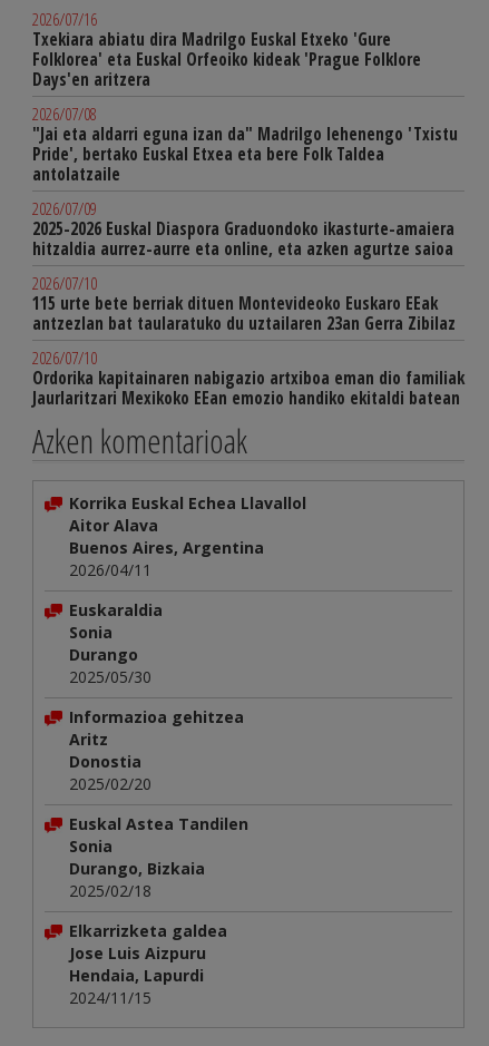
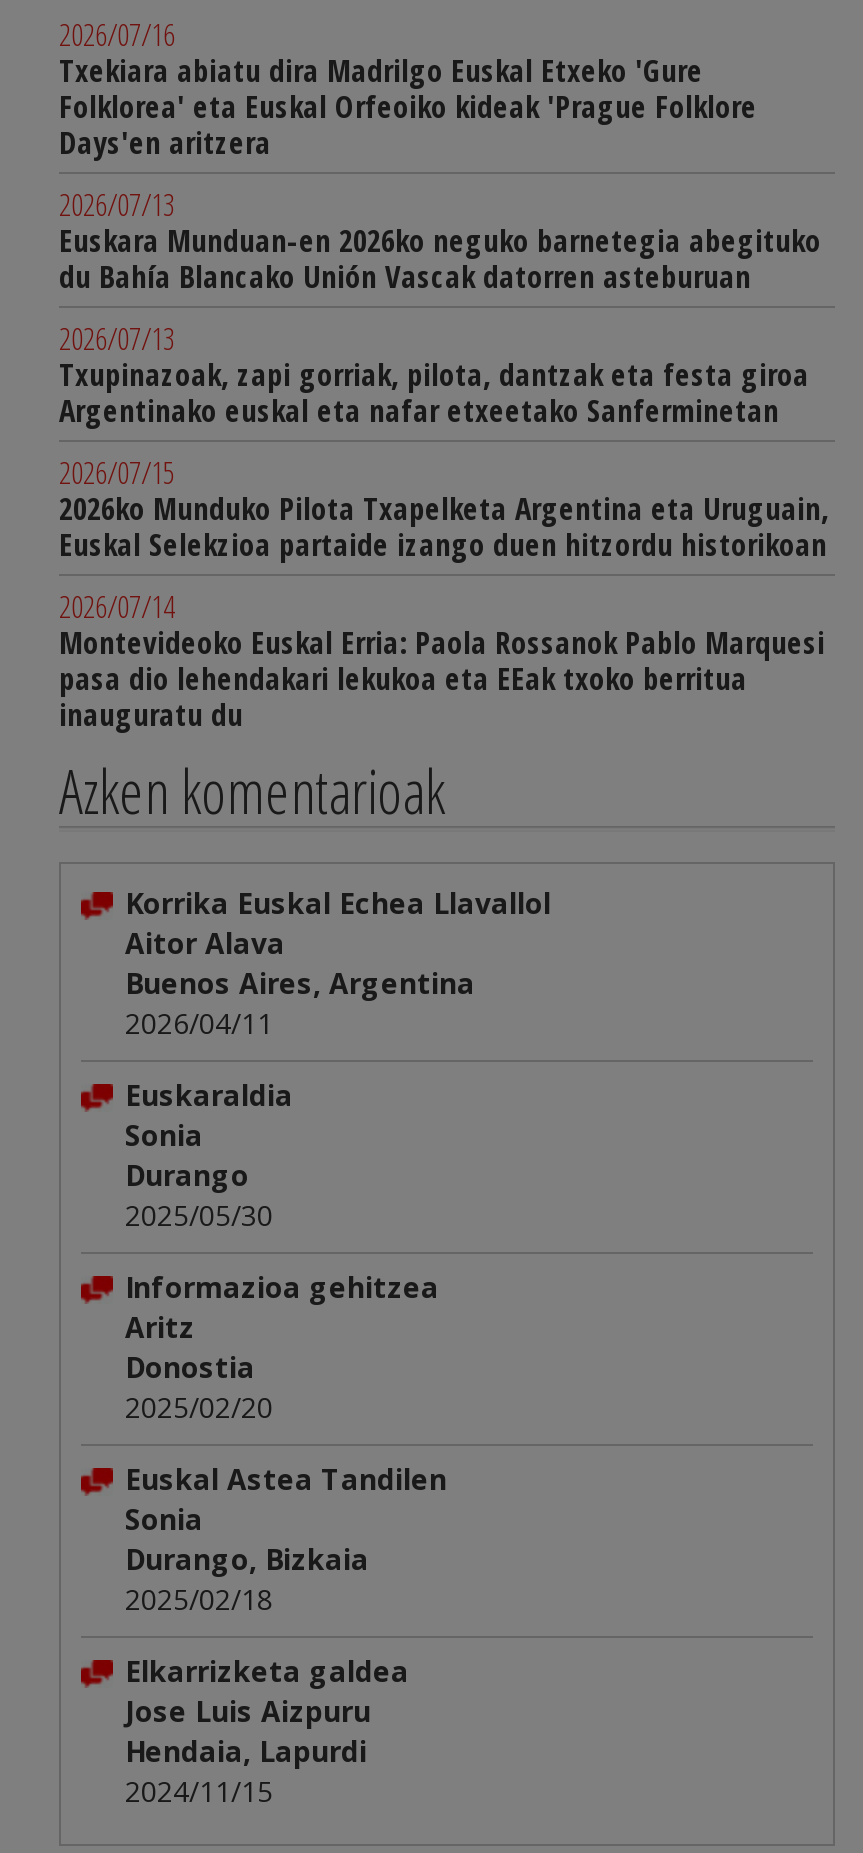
[32,102,458,186] 2026/07/08 | "Jai eta aldarri eguna izan da" Madrilgo lehenengo 'Txistu | Pride', bertako Euskal Etxea eta bere Folk Taldea | antolatzaile -> [59,184,821,298] 2026/07/13 | Euskara Munduan-en 2026ko neguko barnetegia abegituko | du Bahía Blancako Unión Vascak datorren asteburuan
[32,197,454,261] 2026/07/09 | 2025-2026 Euskal Diaspora Graduondoko ikasturte-amaiera | hitzaldia aurrez-aurre eta online, eta azken agurtze saioa -> [59,318,809,432] 2026/07/13 | Txupinazoak, zapi gorriak, pilota, dantzak eta festa giroa | Argentinako euskal eta nafar etxeetako Sanferminetan
[32,272,456,335] 2026/07/10 | 115 urte bete berriak dituen Montevideoko Euskaro EEak | antzezlan bat taularatuko du uztailaren 23an Gerra Zibilaz -> [59,452,829,566] 2026/07/15 | 2026ko Munduko Pilota Txapelketa Argentina eta Uruguain, | Euskal Selekzioa partaide izango duen hitzordu historikoan
[32,346,464,410] 2026/07/10 | Ordorika kapitainaren nabigazio artxiboa eman dio familiak | Jaurlaritzari Mexikoko EEan emozio handiko ekitaldi batean -> [59,586,825,736] 2026/07/14 | Montevideoko Euskal Erria: Paola Rossanok Pablo Marquesi | pasa dio lehendakari lekukoa eta EEak txoko berritua | inauguratu du

